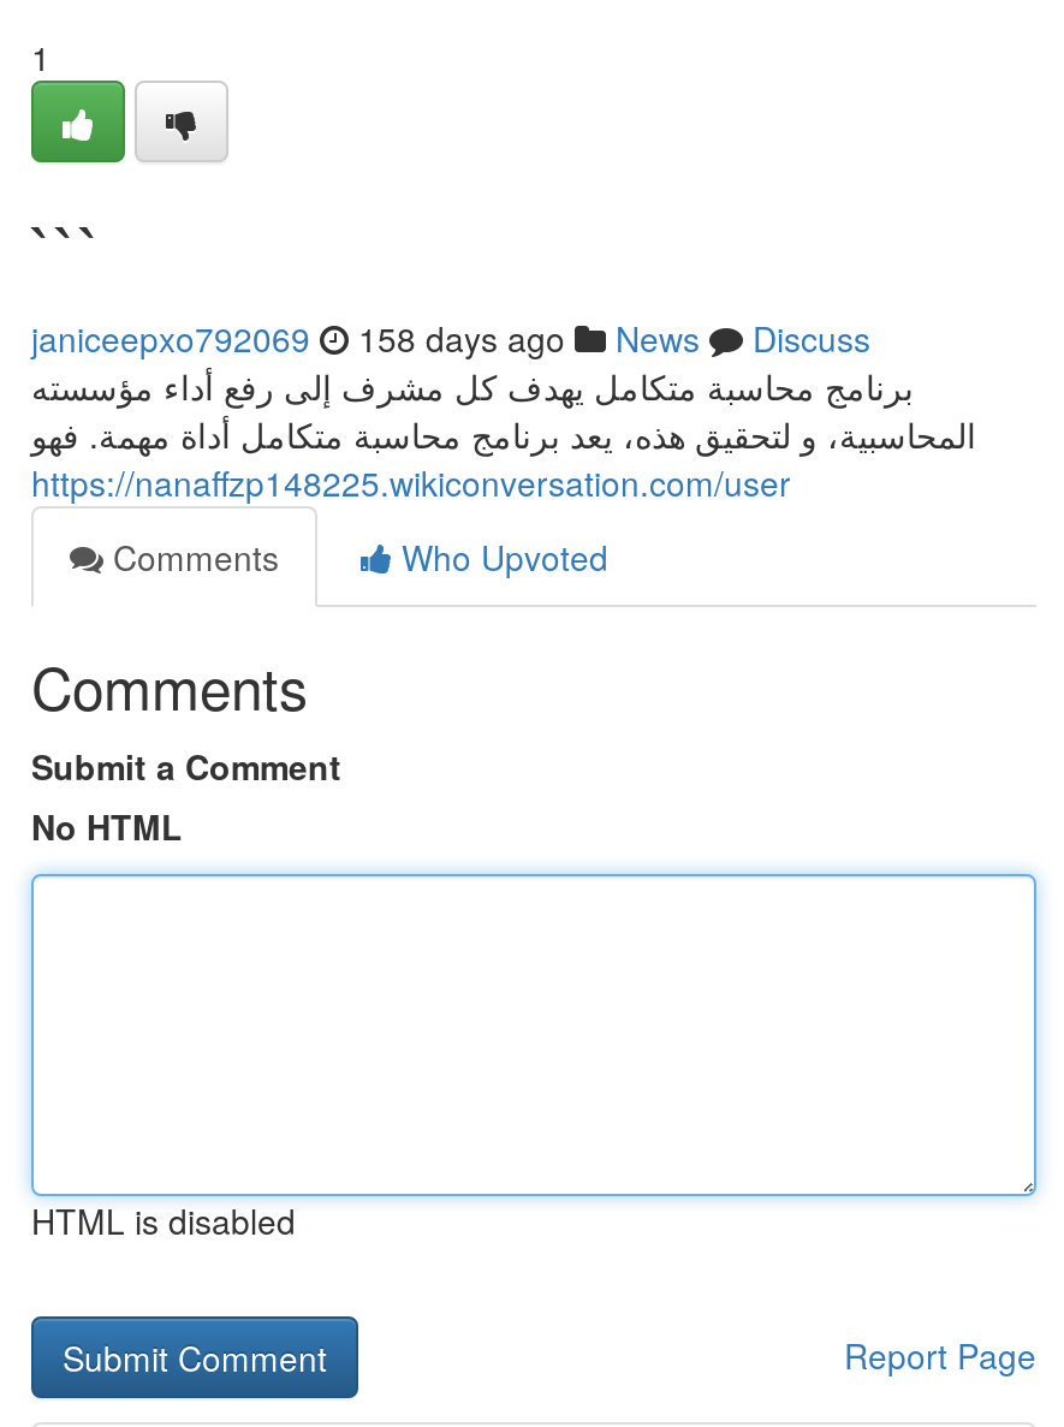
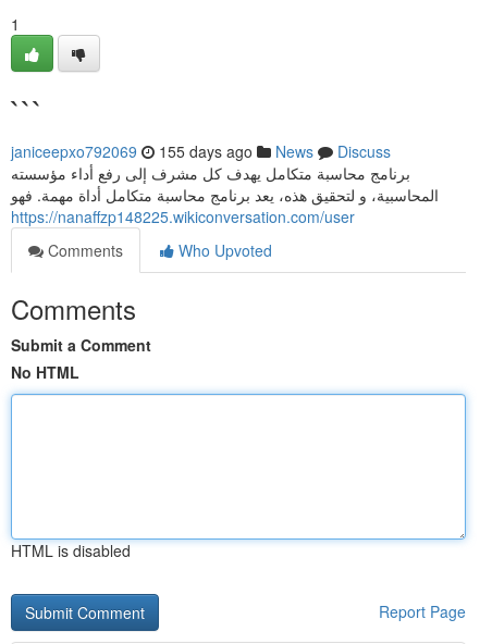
[31,314,870,362] janiceepxo792069 158 days ago News Discuss -> [11,140,391,162] janiceepxo792069 155 days ago News Discuss

